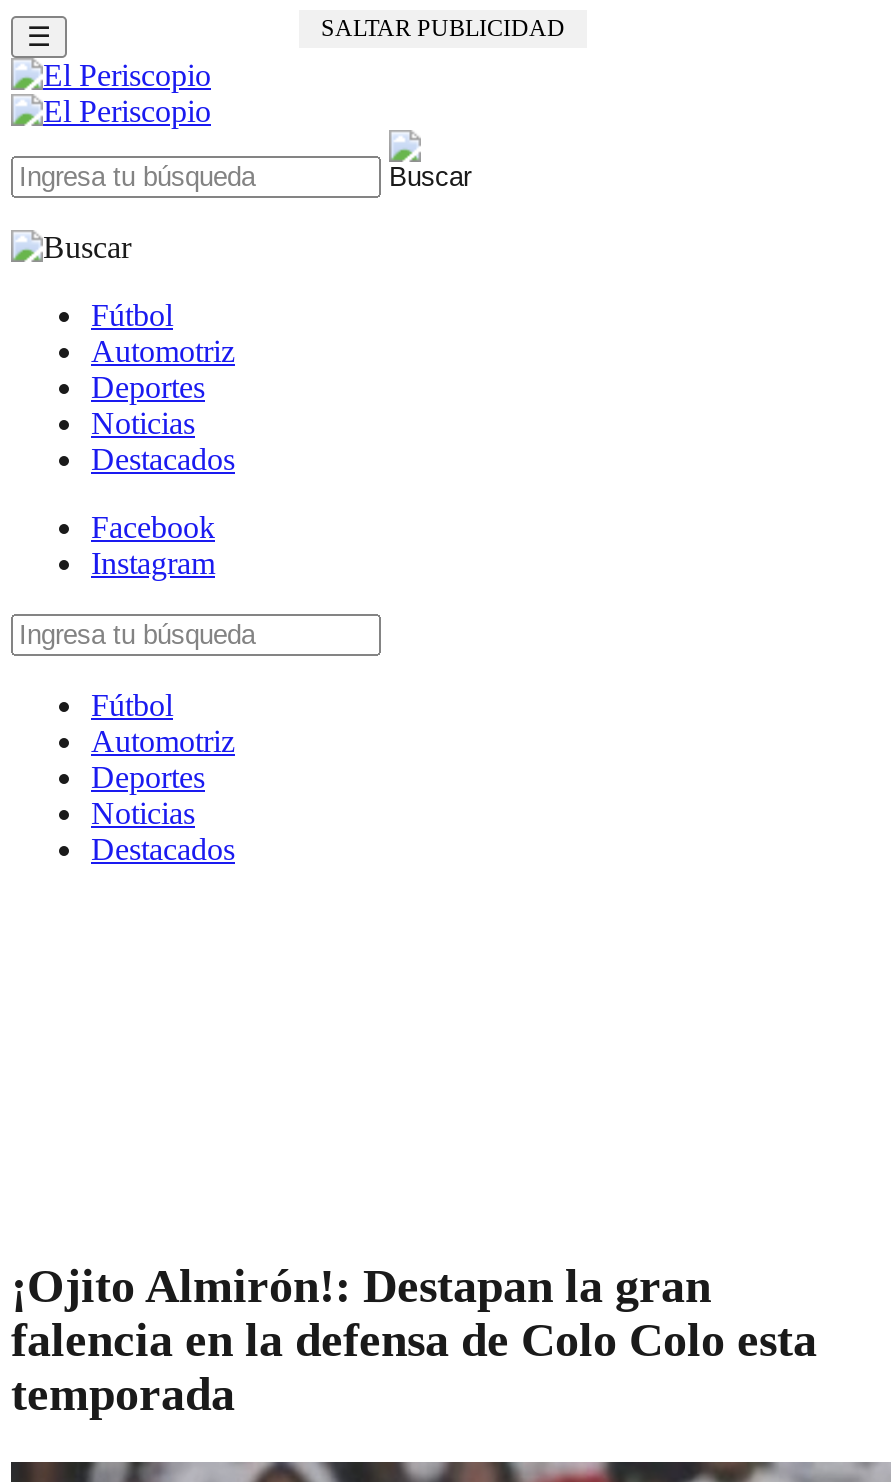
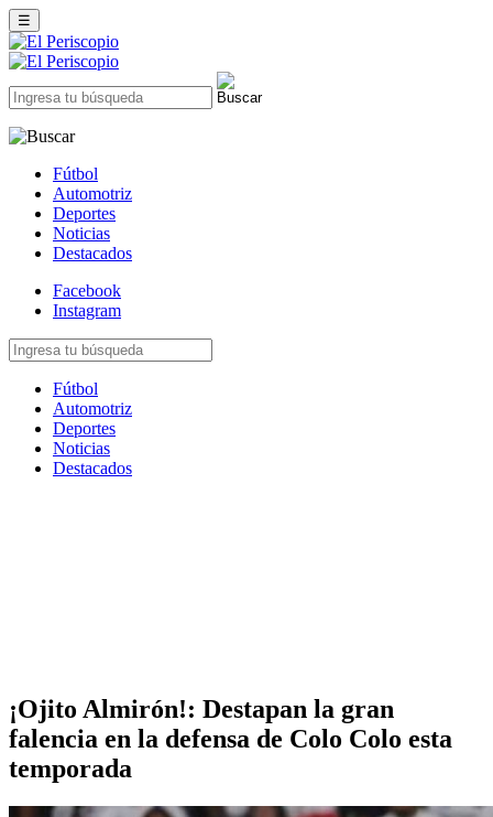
[321,14,565,42] SALTAR PUBLICIDAD -> none

